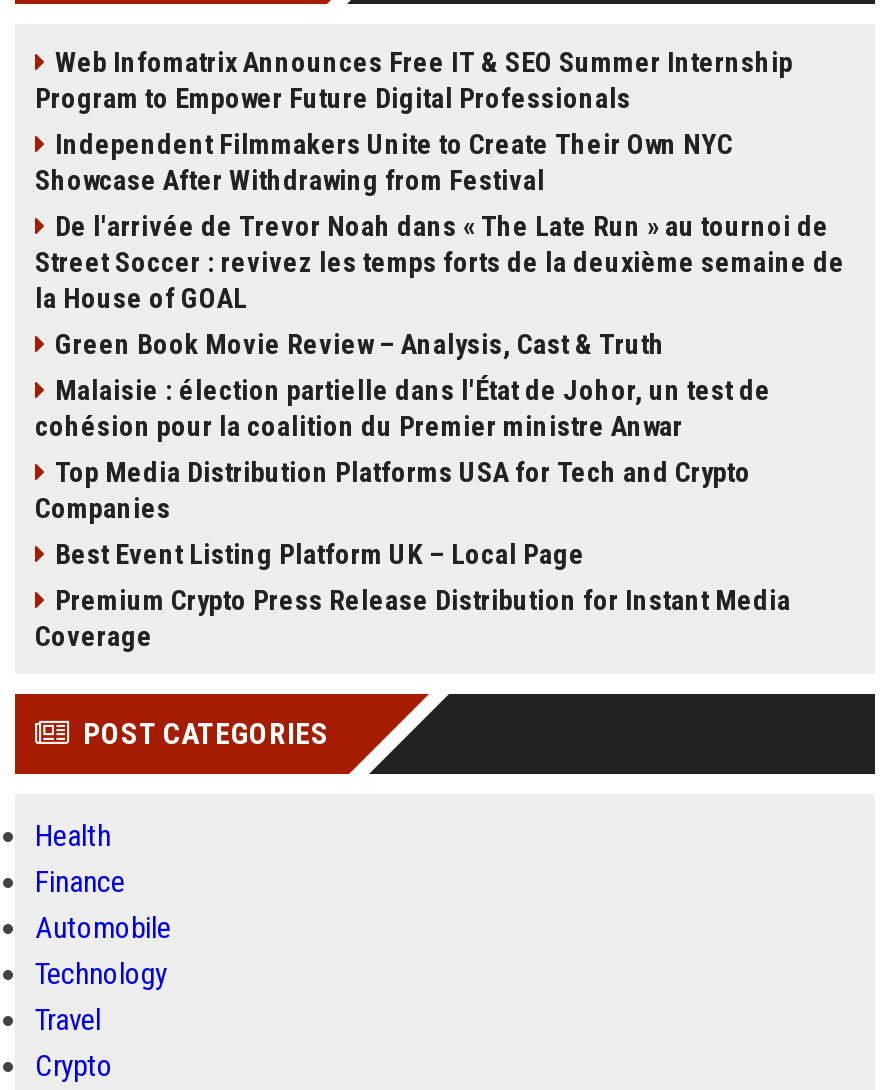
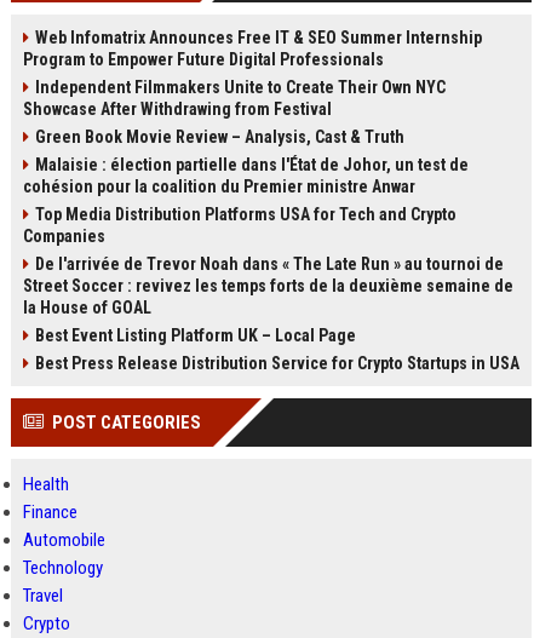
moved [35,210,845,314] -> [23,254,513,317]: De l'arrivée de Trevor Noah dans « The Late Run » au tournoi de | Street Soccer : revivez les temps forts de la deuxième semaine de | la House of GOAL
moved [35,328,771,524] -> [23,127,469,246]: Green Book Movie Review – Analysis, Cast & Truth | Malaisie : élection partielle dans l'État de Johor, un test de | cohésion pour la coalition du Premier ministre Anwar | Top Media Distribution Platforms USA for Tech and Crypto | Companies
[35,584,791,652] Premium Crypto Press Release Distribution for Instant Media | Coverage -> [35,354,519,373] Best Press Release Distribution Service for Crypto Startups in USA

